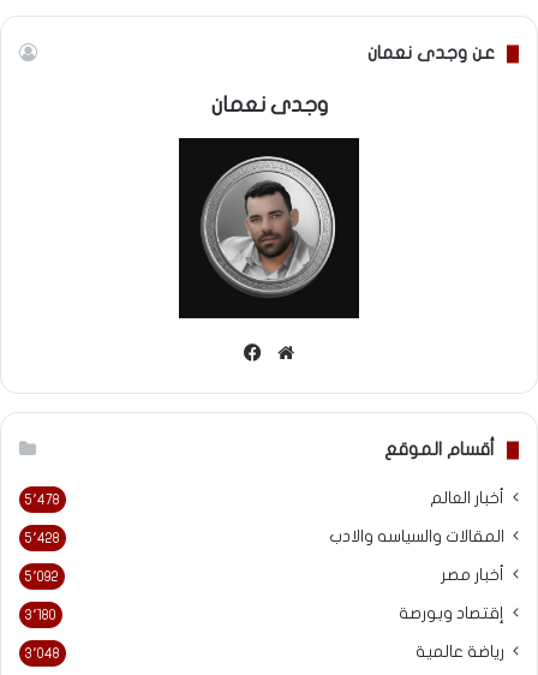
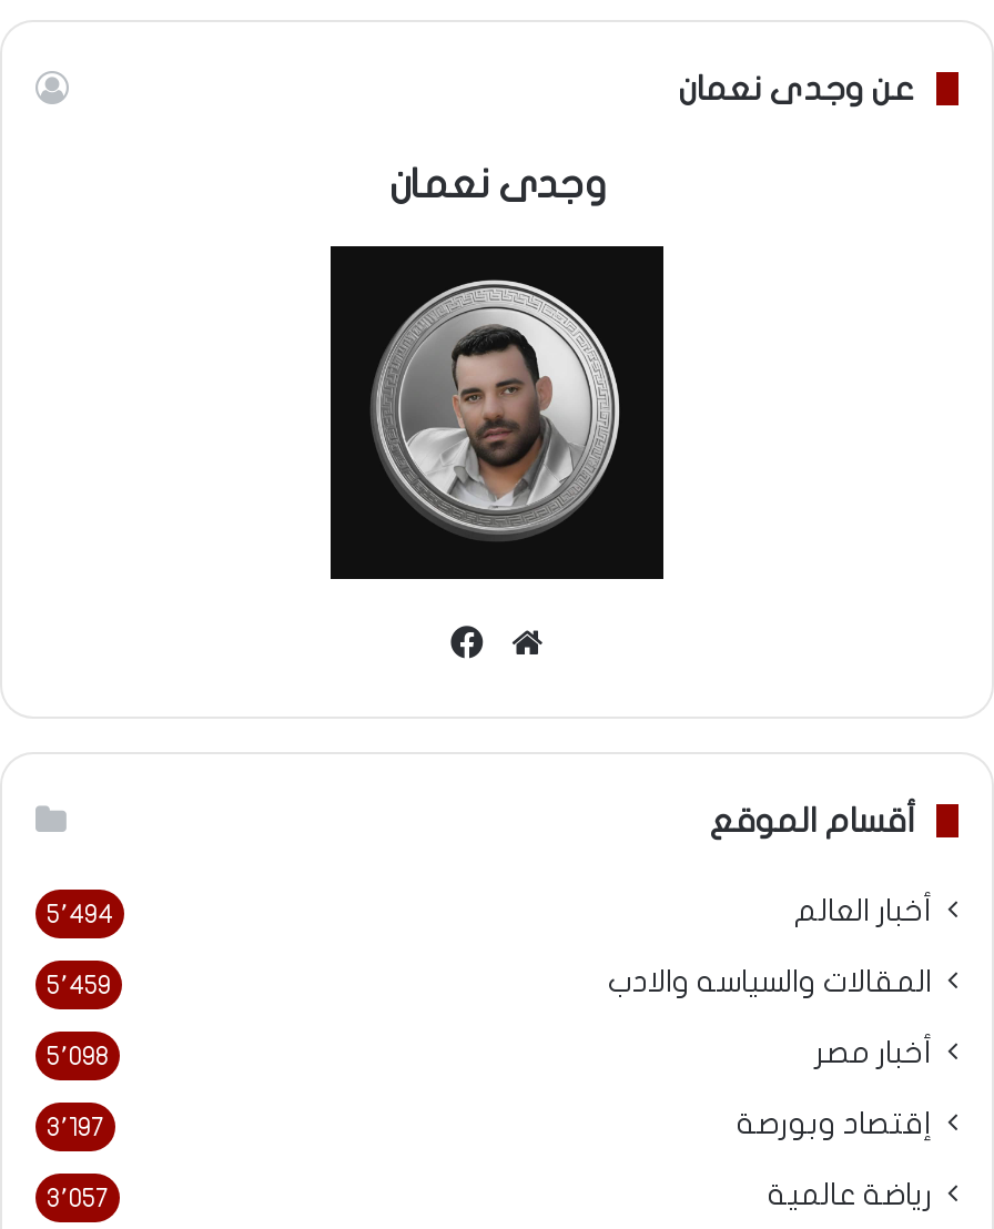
[25,493,60,507] 5٬478 -> [47,900,113,927] 5٬494
[25,531,60,546] 5٬428 -> [47,971,111,998] 5٬459
[25,570,59,584] 5٬092 -> [47,1042,109,1069] 5٬098
[25,608,56,623] 3٬180 -> [47,1113,104,1140] 3٬197
[25,647,60,661] 3٬048 -> [47,1184,109,1211] 3٬057

